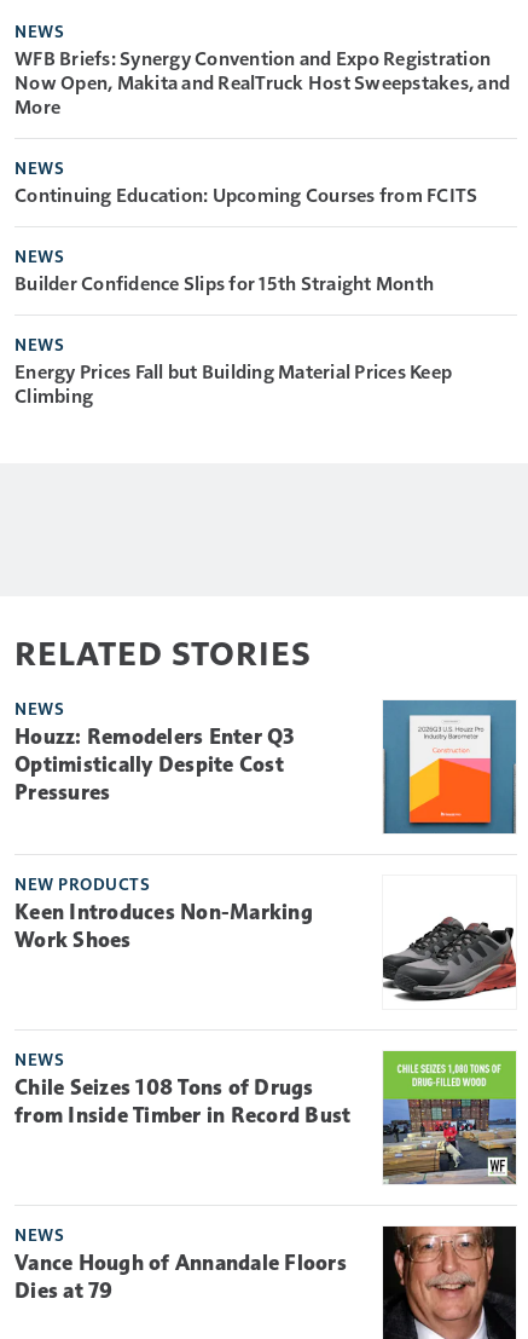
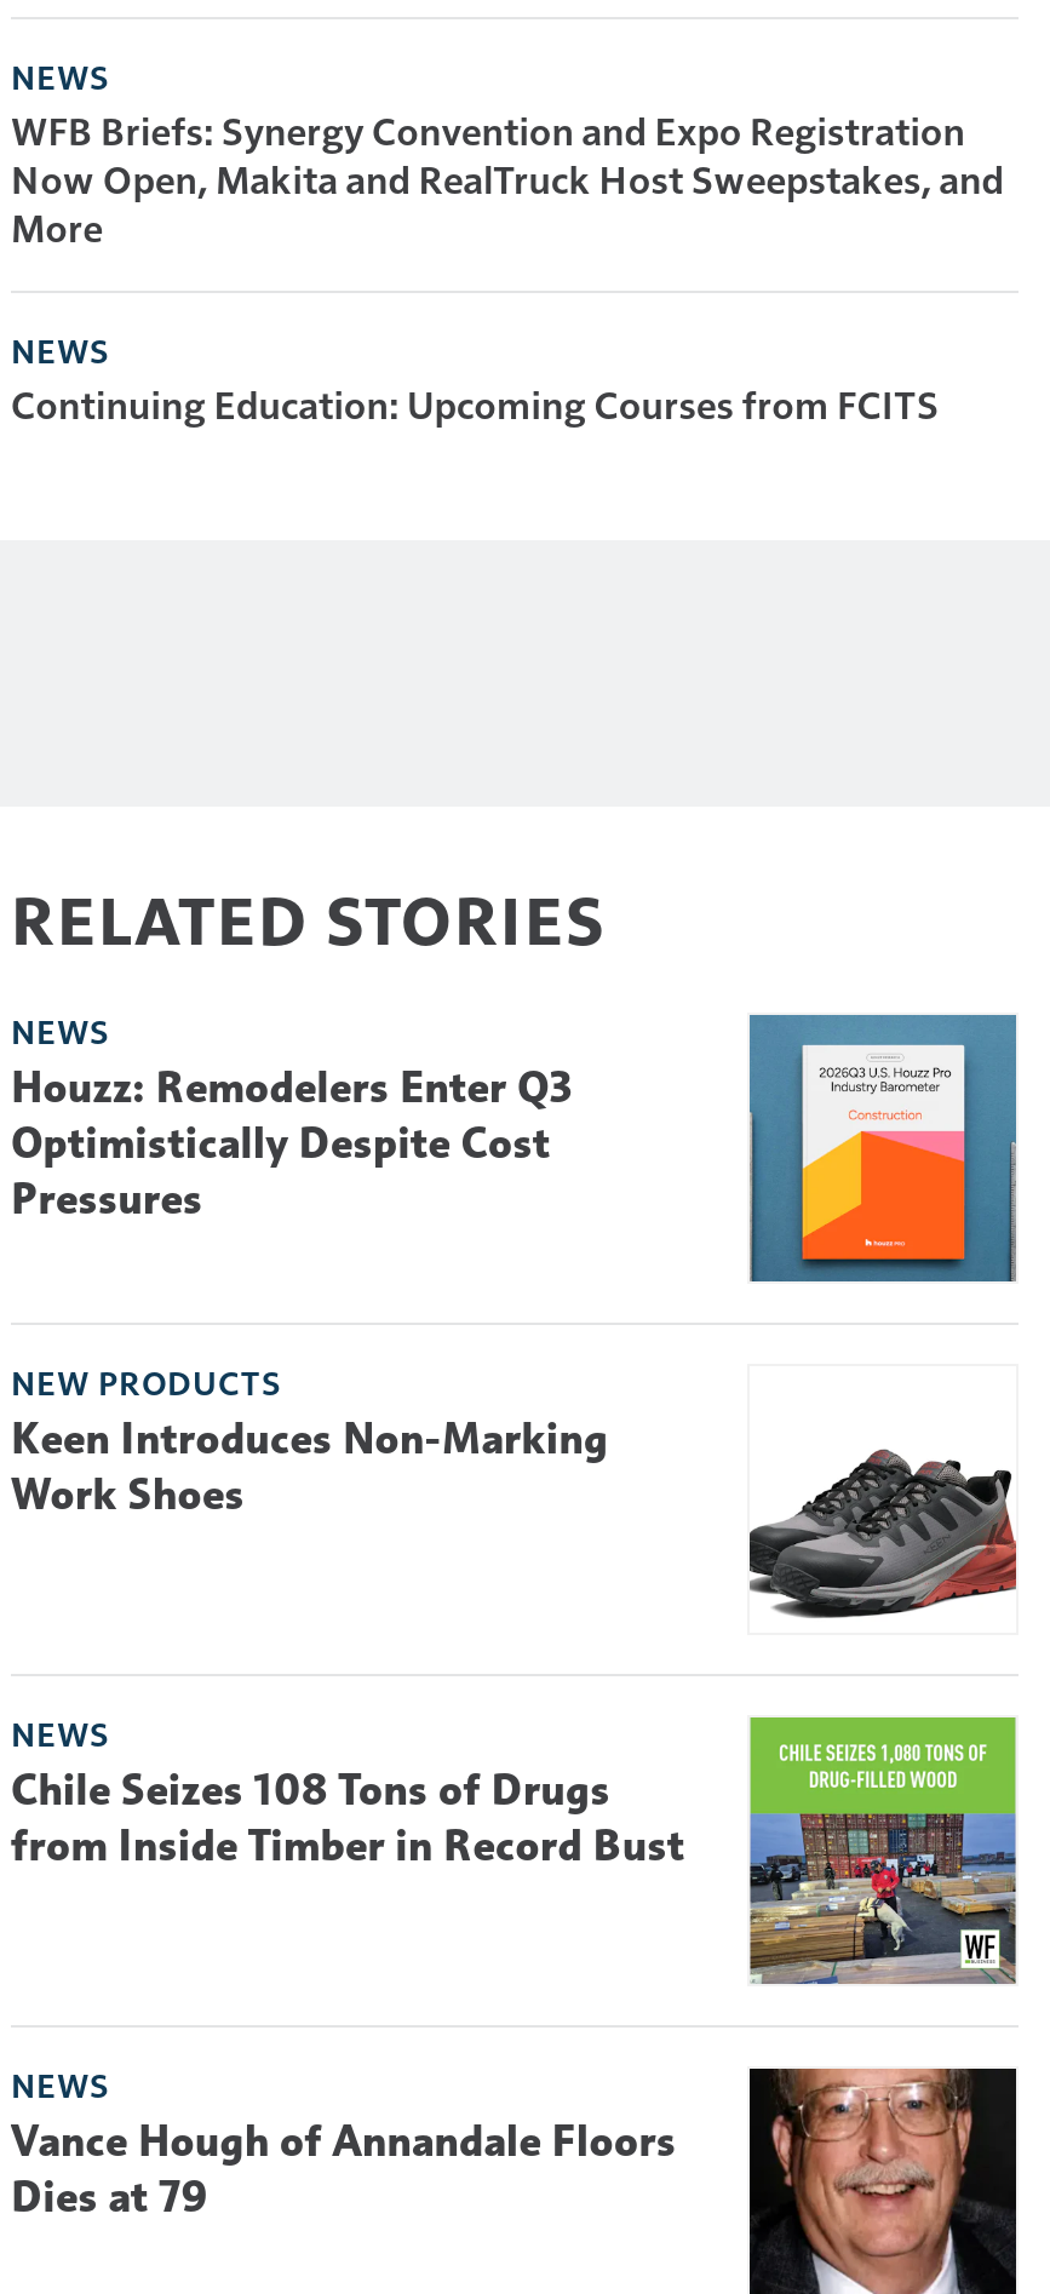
[14,244,452,408] NEWS | Builder Confidence Slips for 15th Straight Month | NEWS | Energy Prices Fall but Building Material Prices Keep | Climbing -> none

